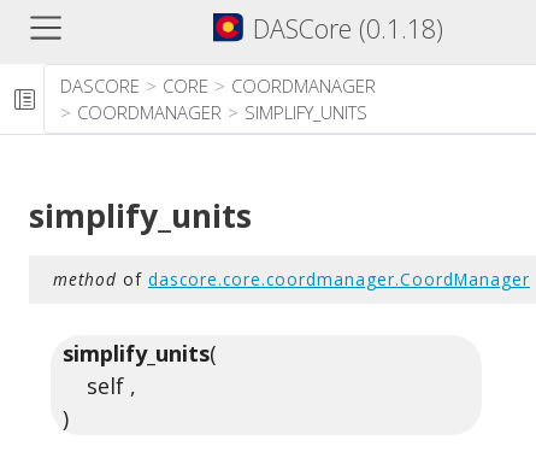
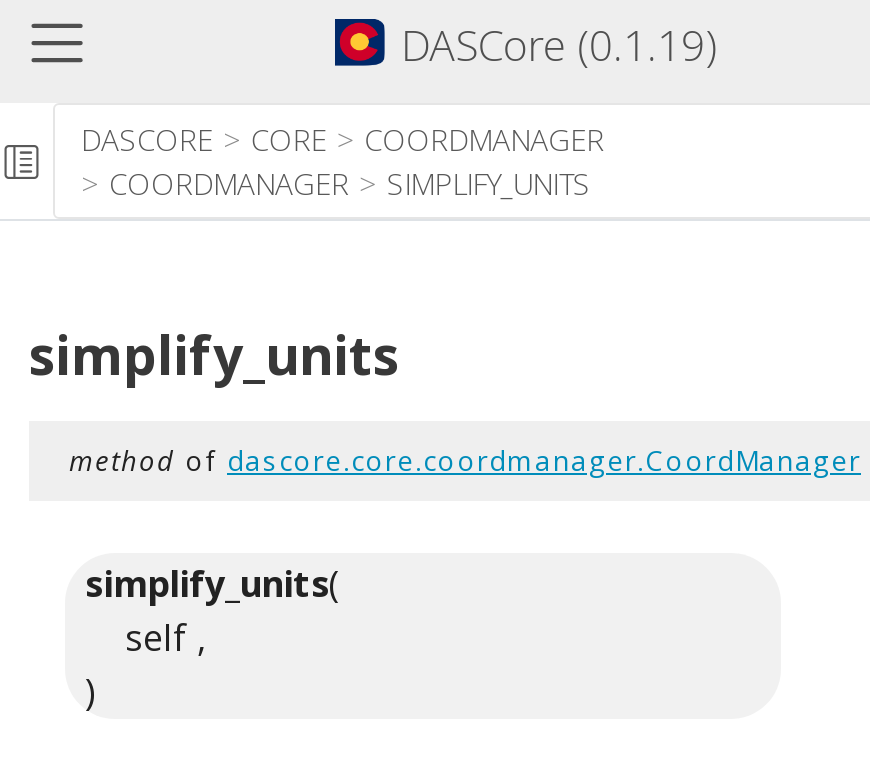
[253,11,443,46] DASCore (0.1.18) -> [401,15,717,73] DASCore (0.1.19)

